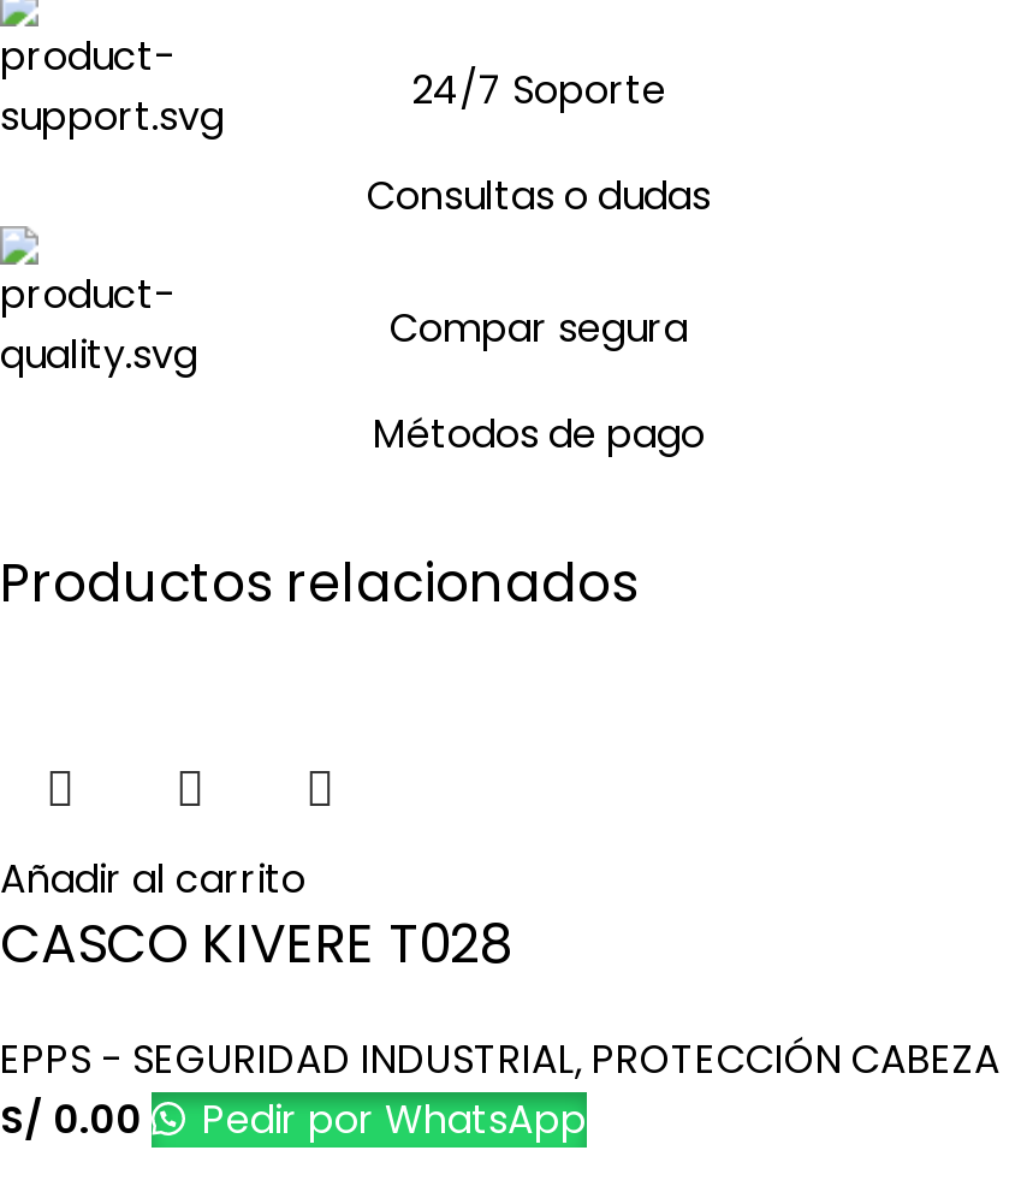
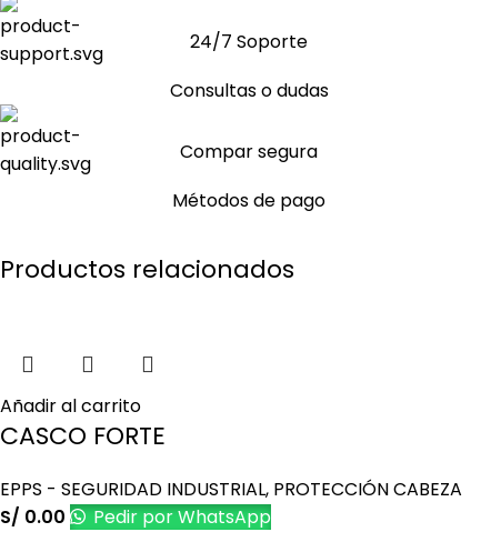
[0,906,510,981] CASCO KIVERE T028 -> [0,418,166,453] CASCO FORTE

